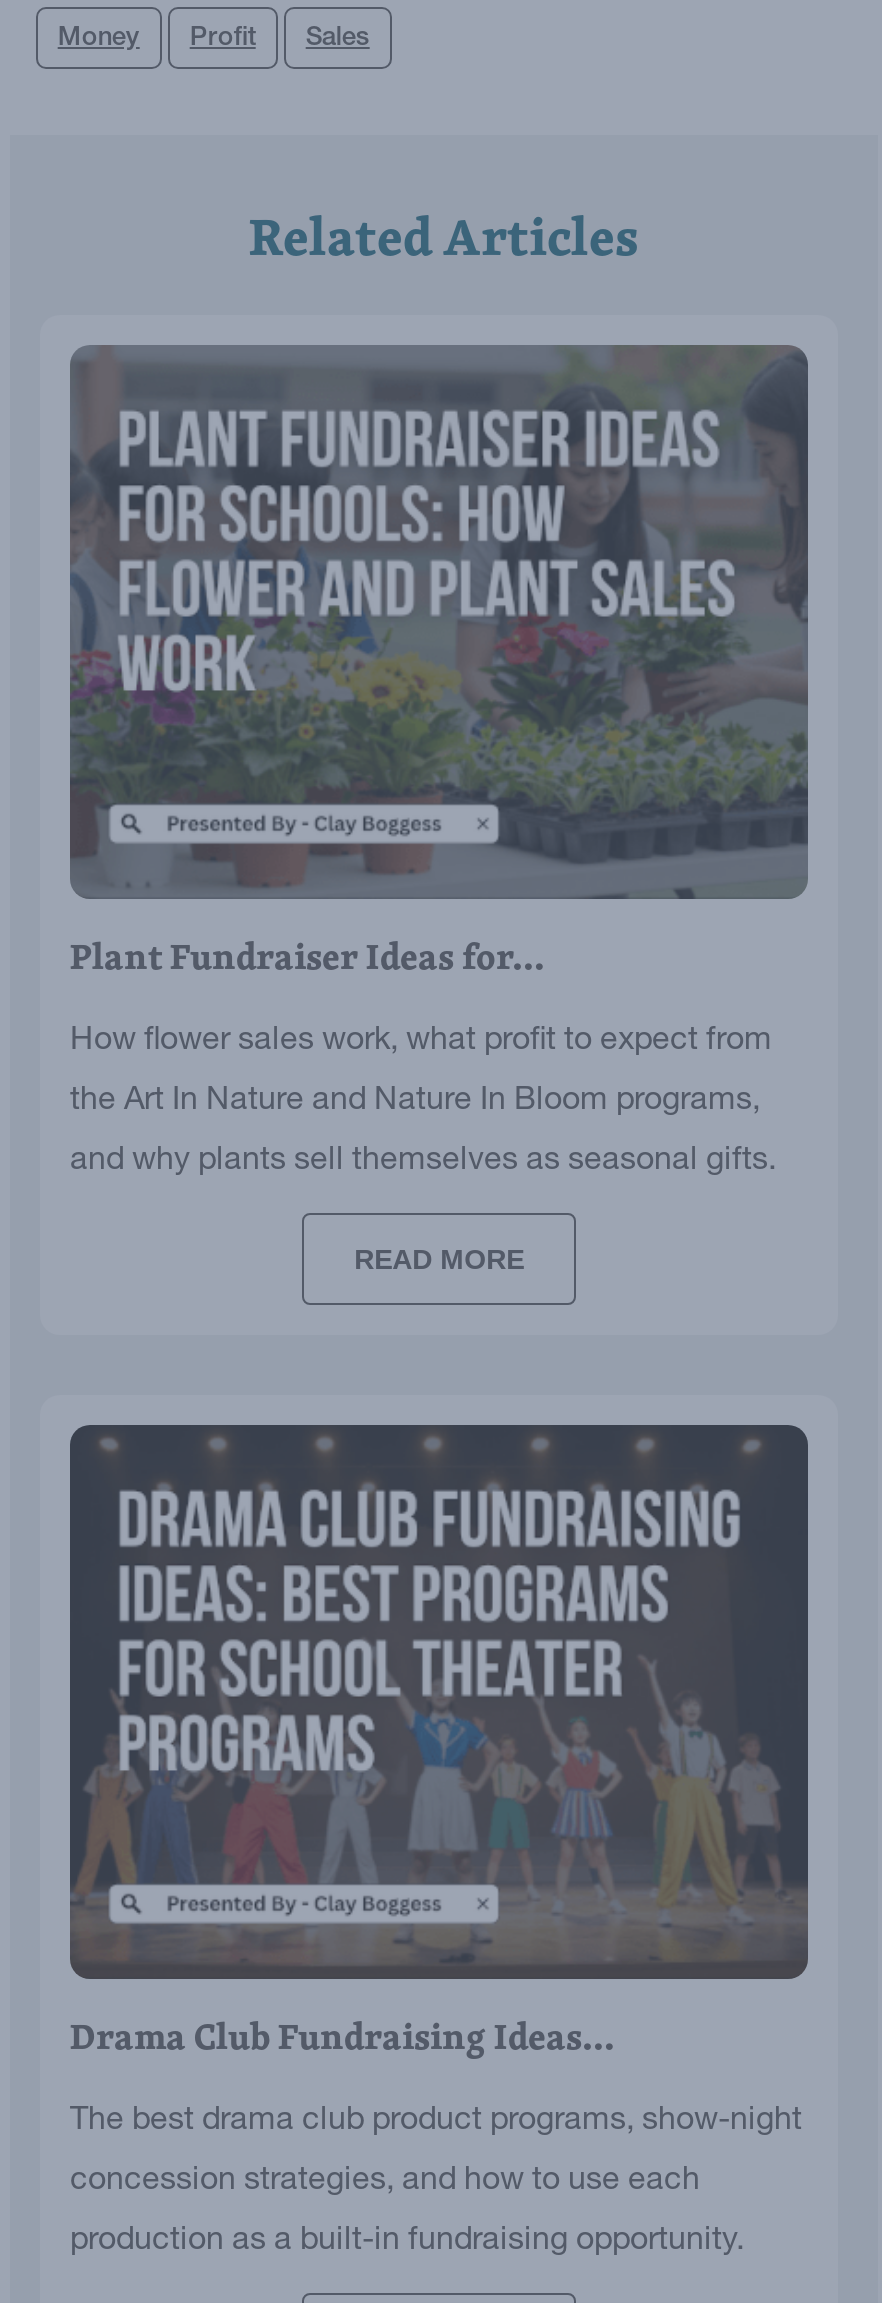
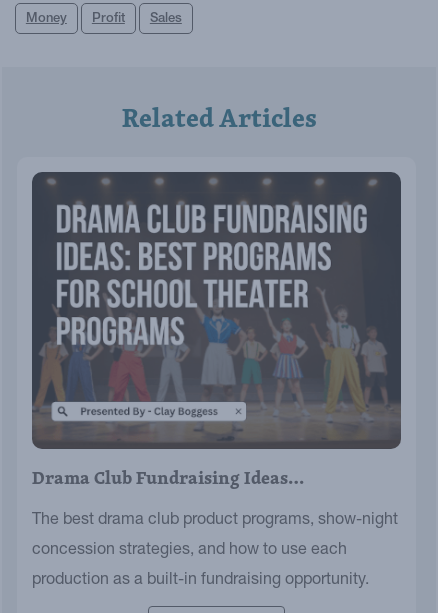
[70,345,808,1275] [image] | Plant Fundraiser Ideas for… | How flower sales work, what profit to expect from | the Art In Nature and Nature In Bloom programs, | and why plants sell themselves as seasonal gifts. | READ MORE -> none

